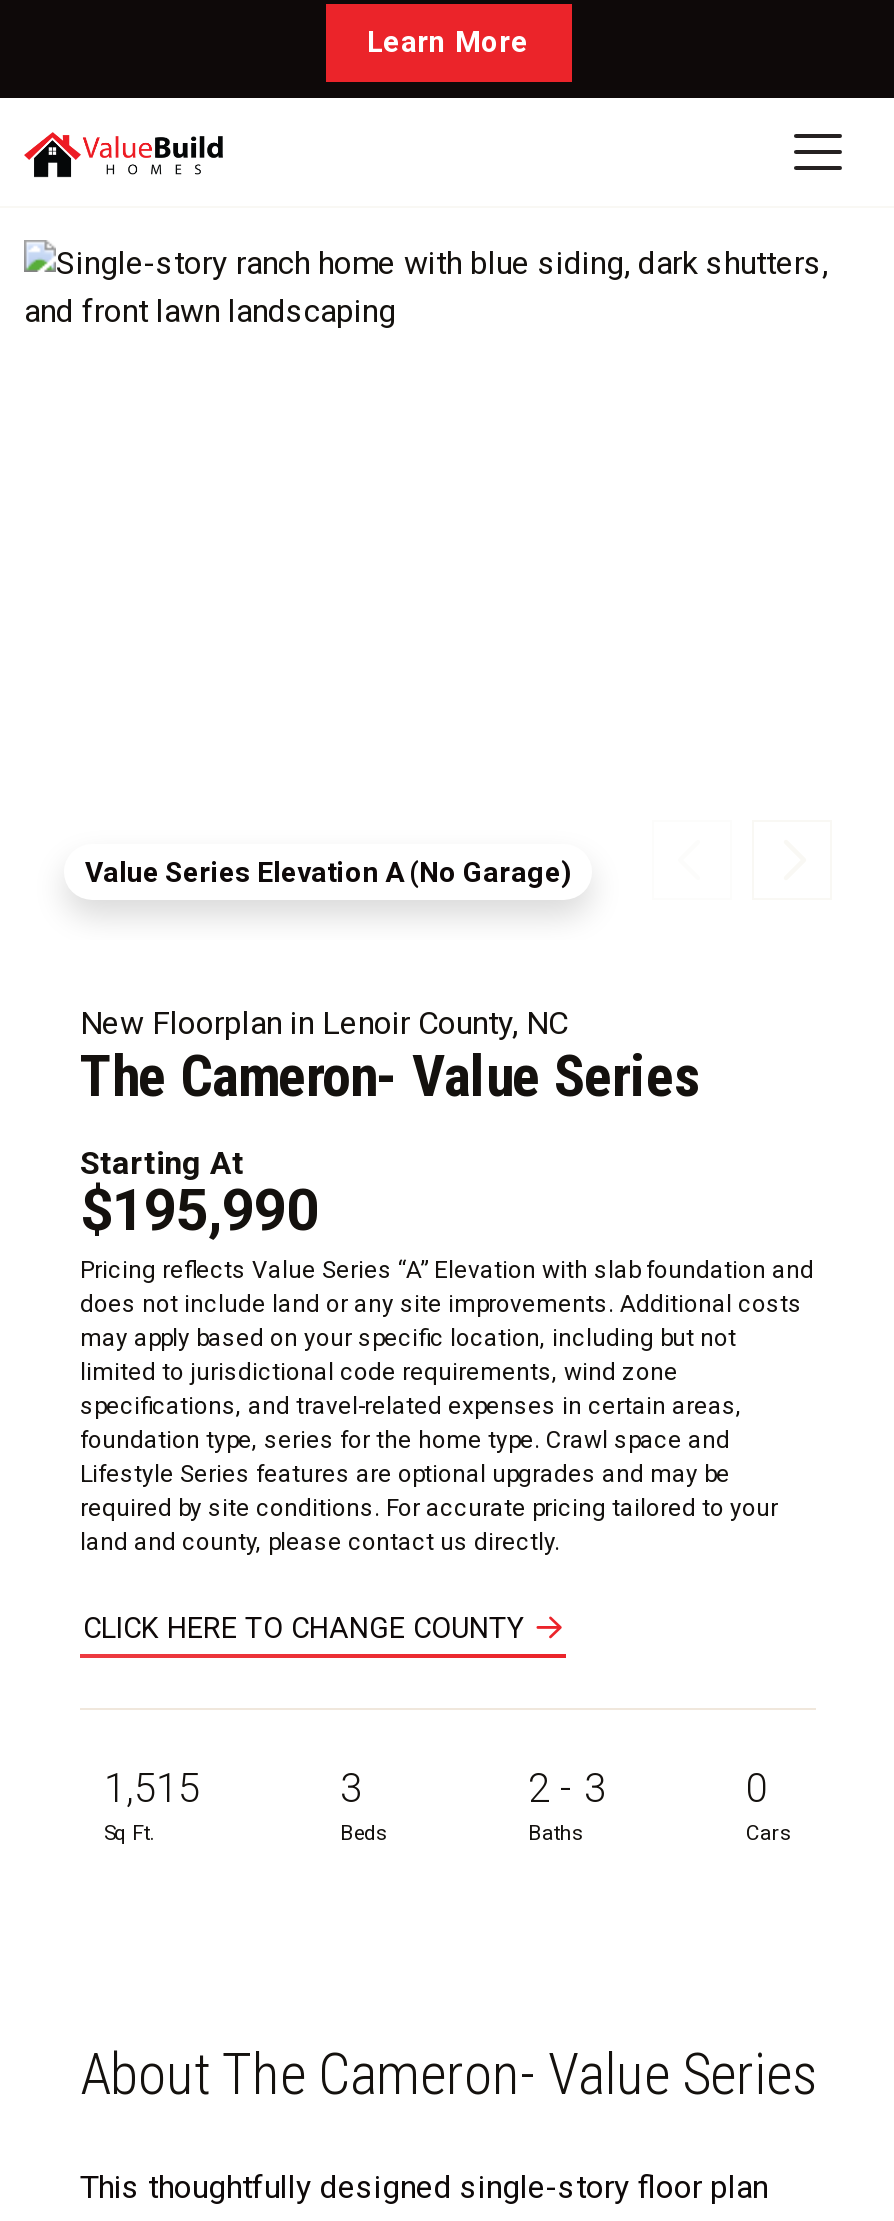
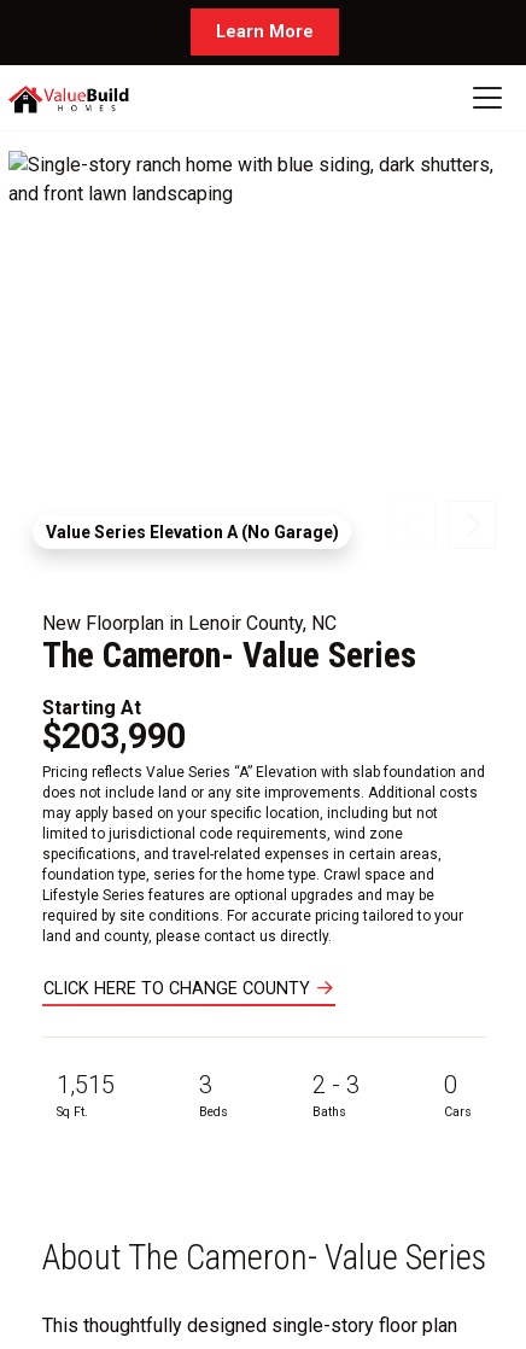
[80,1175,318,1243] $195,990 -> [42,715,186,756] $203,990

